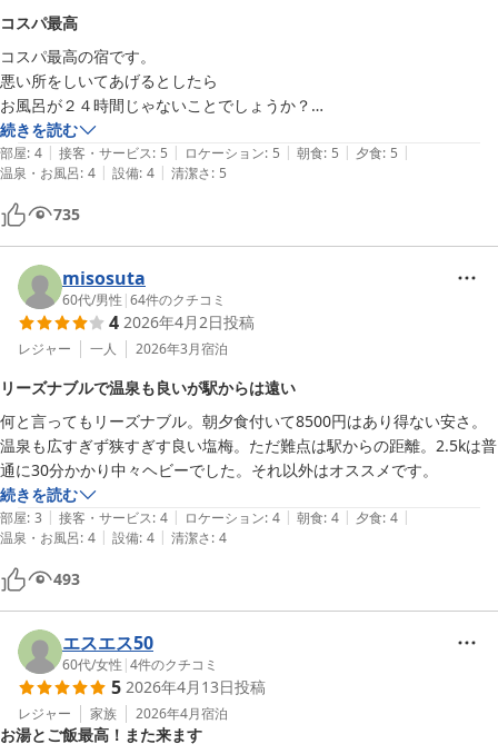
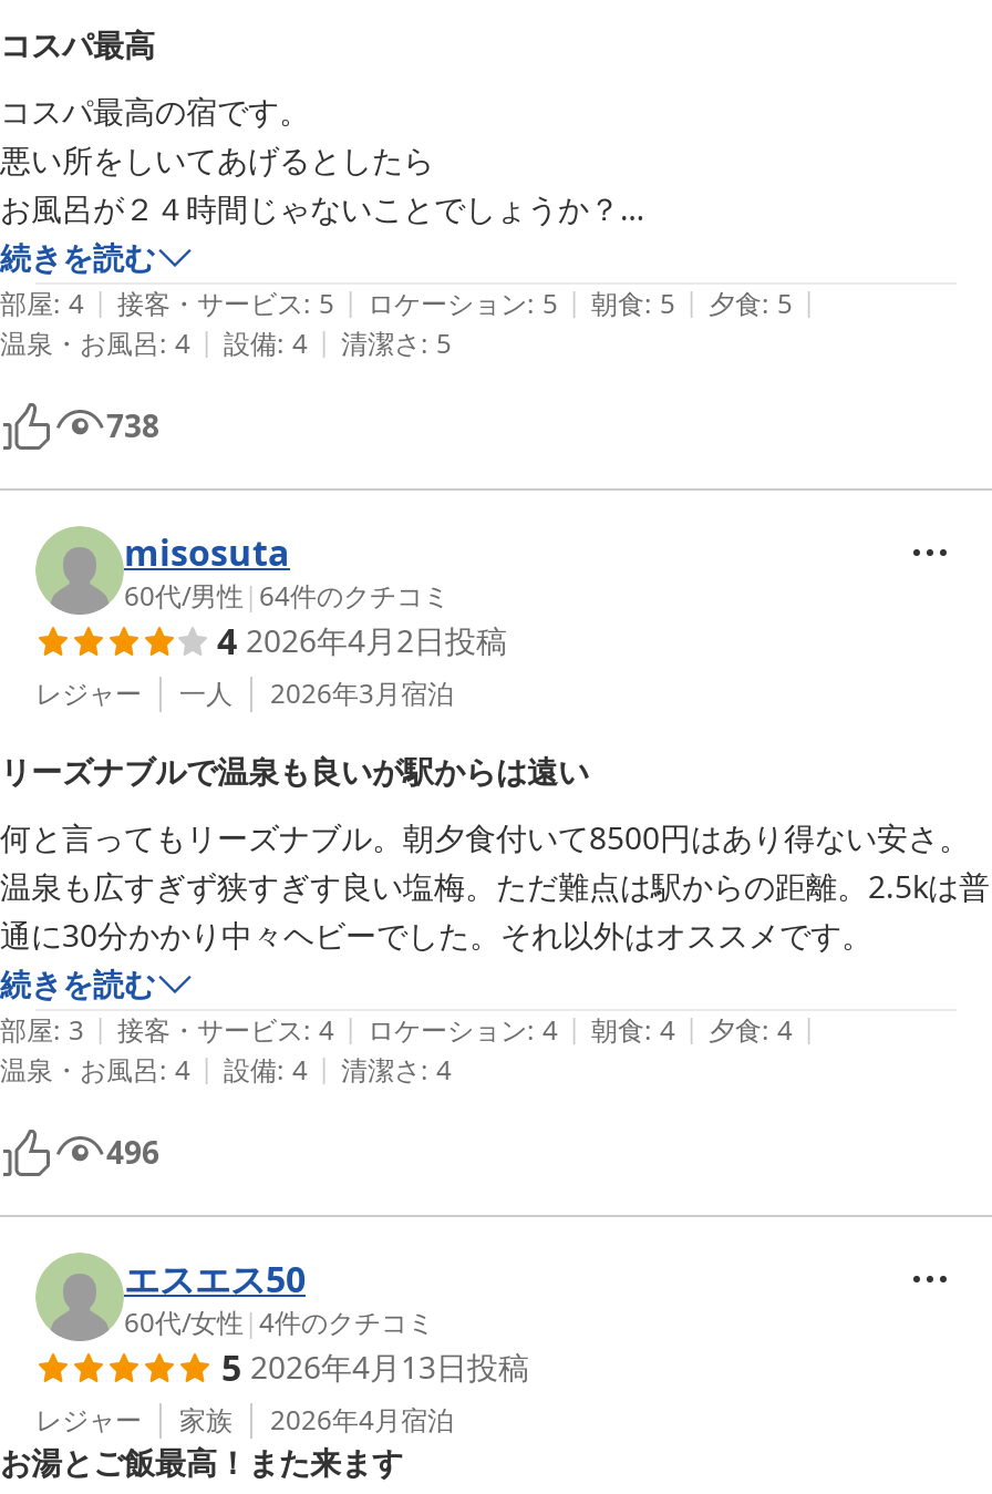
[53,204,80,225] 735 -> [106,404,159,446] 738
[53,568,80,589] 493 -> [106,1131,159,1173] 496

